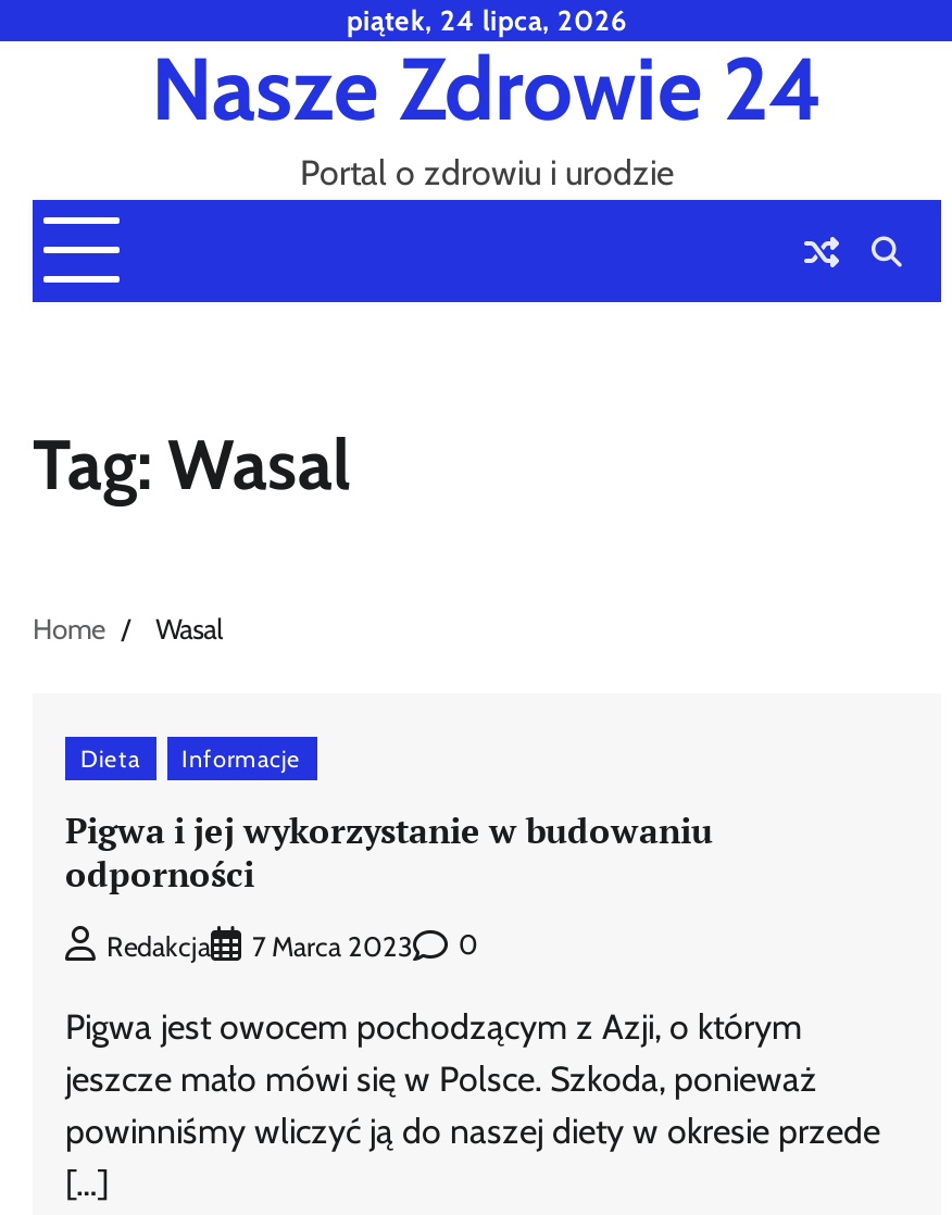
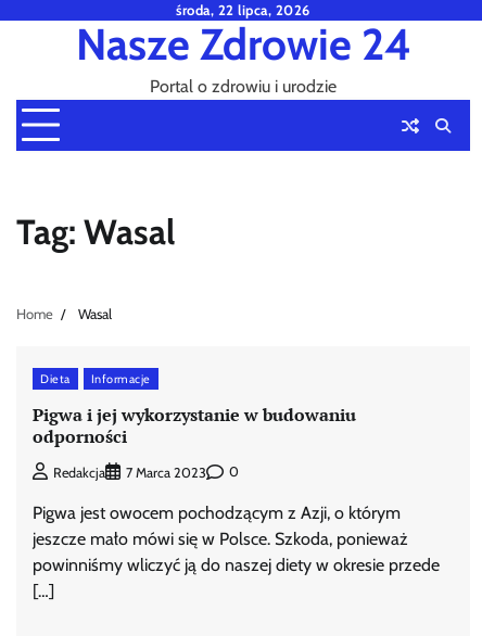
[347,4,627,37] piątek, 24 lipca, 2026 -> [176,2,310,18] środa, 22 lipca, 2026

